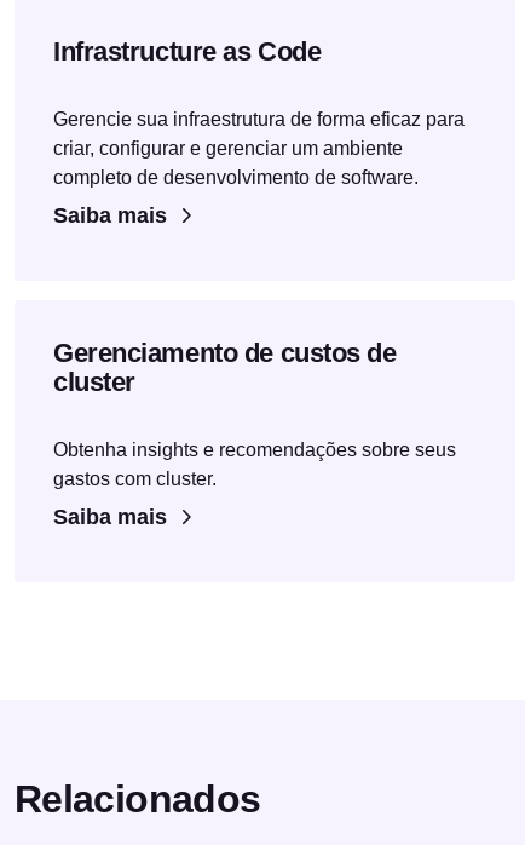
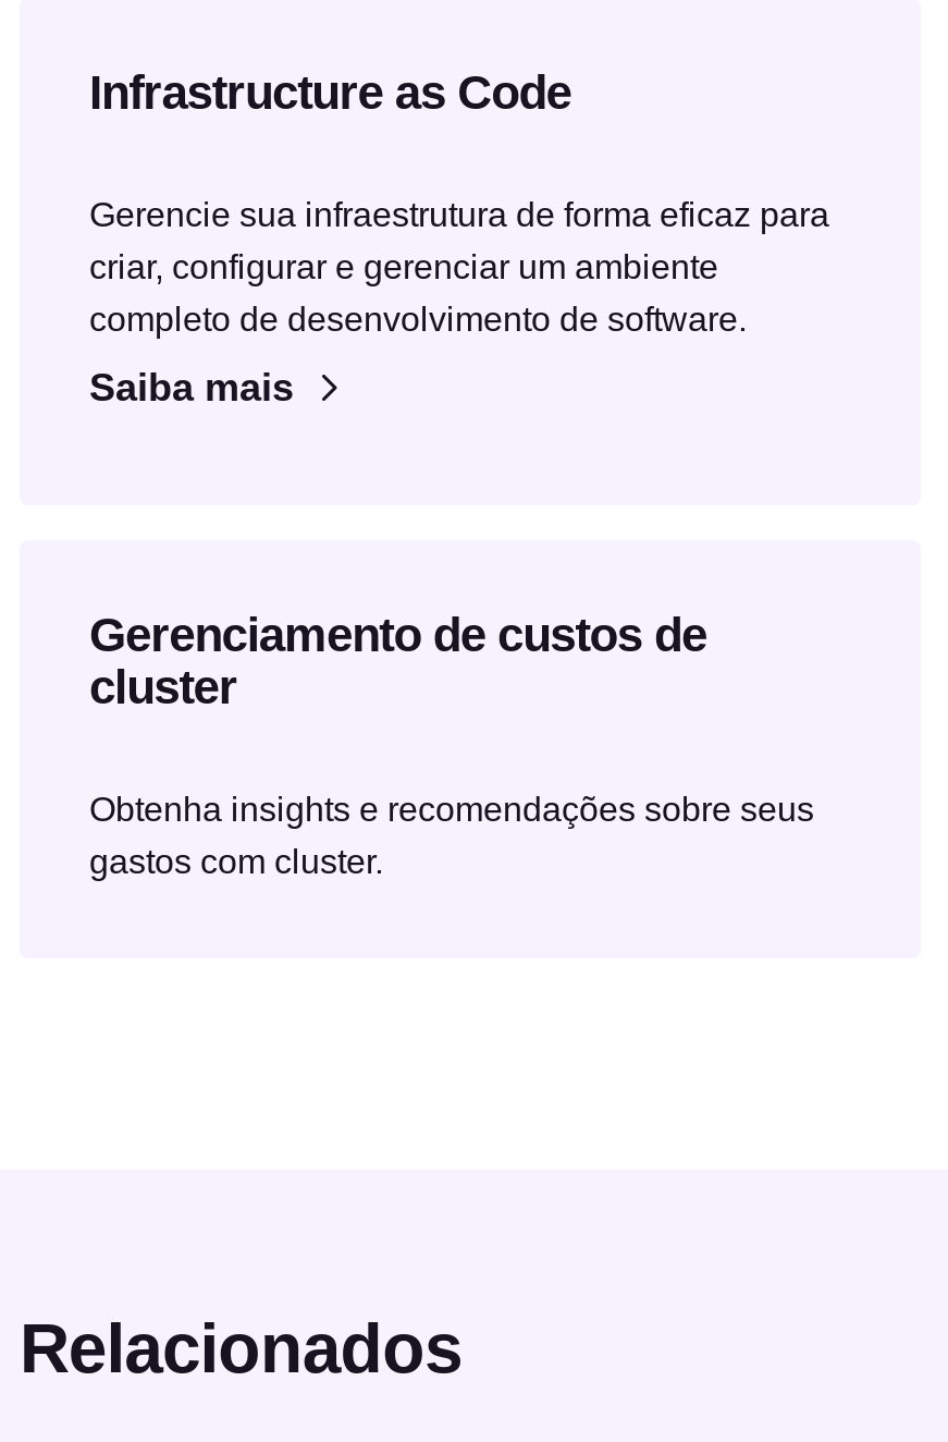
[53,505,167,529] Saiba mais -> none

